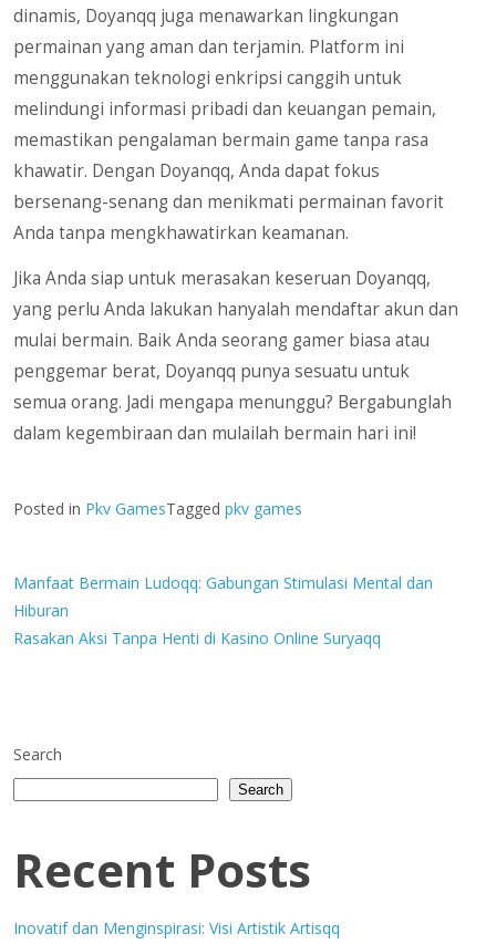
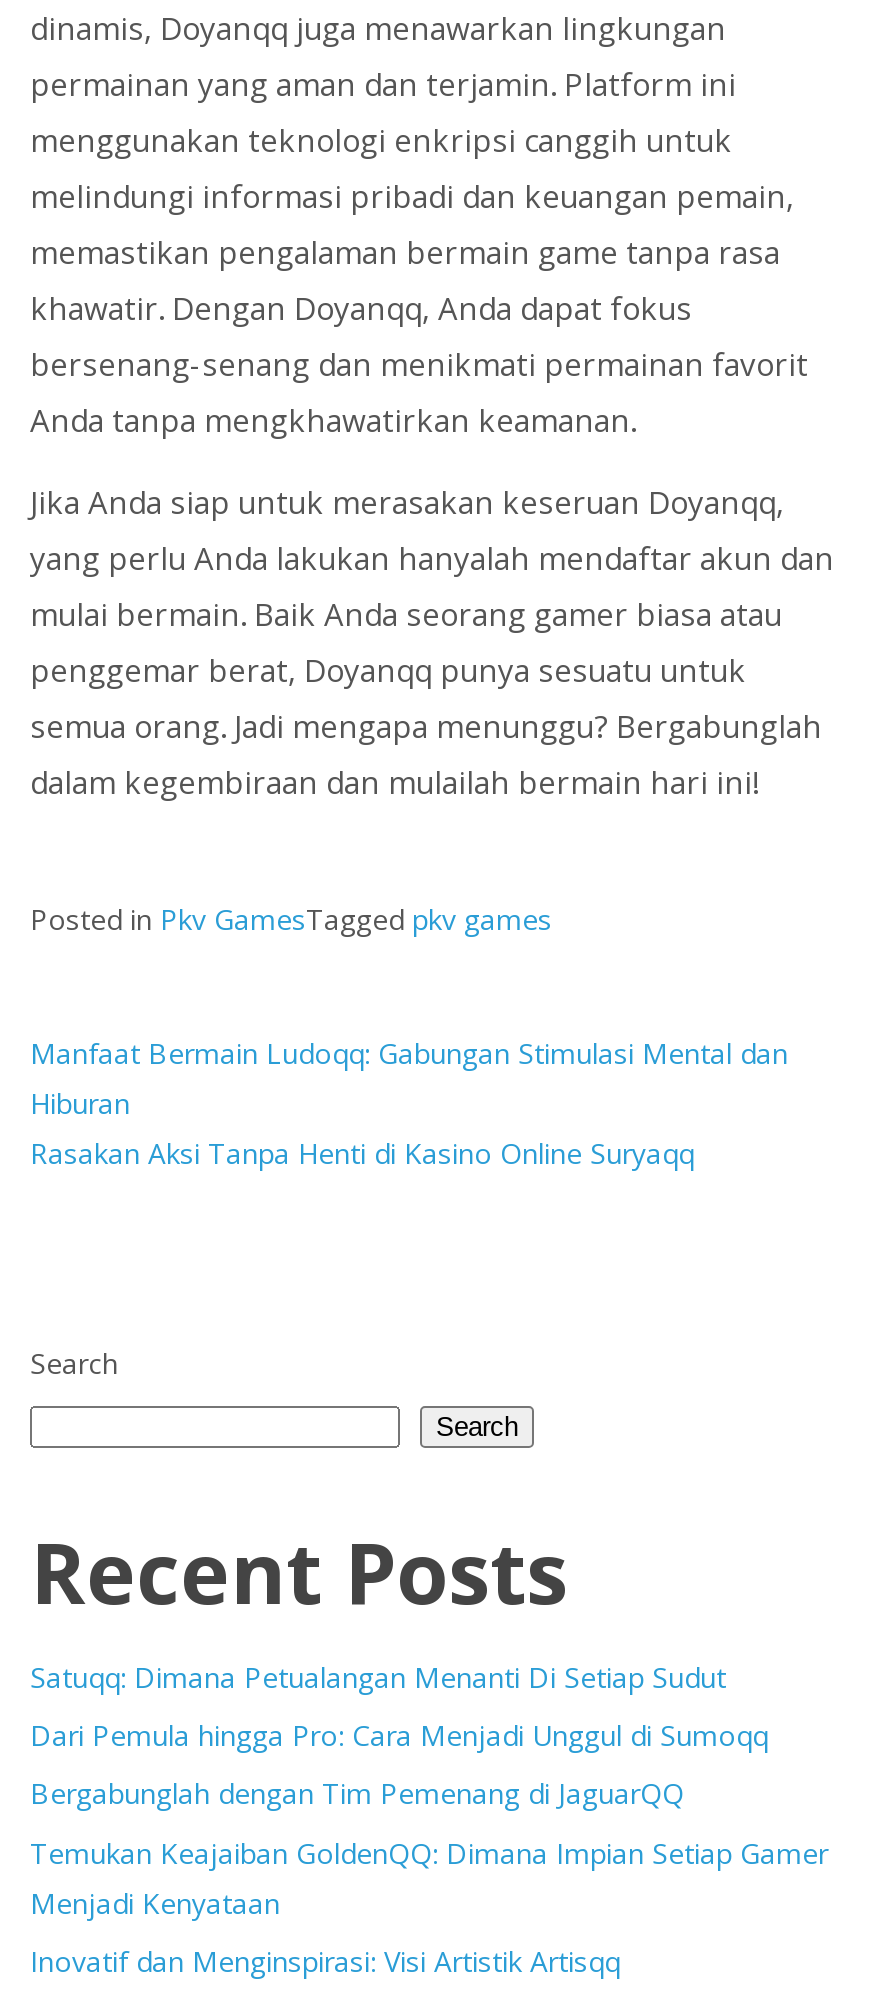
none -> [30,1657,828,1922] Satuqq: Dimana Petualangan Menanti Di Setiap Sudut | Dari Pemula hingga Pro: Cara Menjadi Unggul di Sumoqq | Bergabunglah dengan Tim Pemenang di JaguarQQ | Temukan Keajaiban GoldenQQ: Dimana Impian Setiap Gamer | Menjadi Kenyataan

